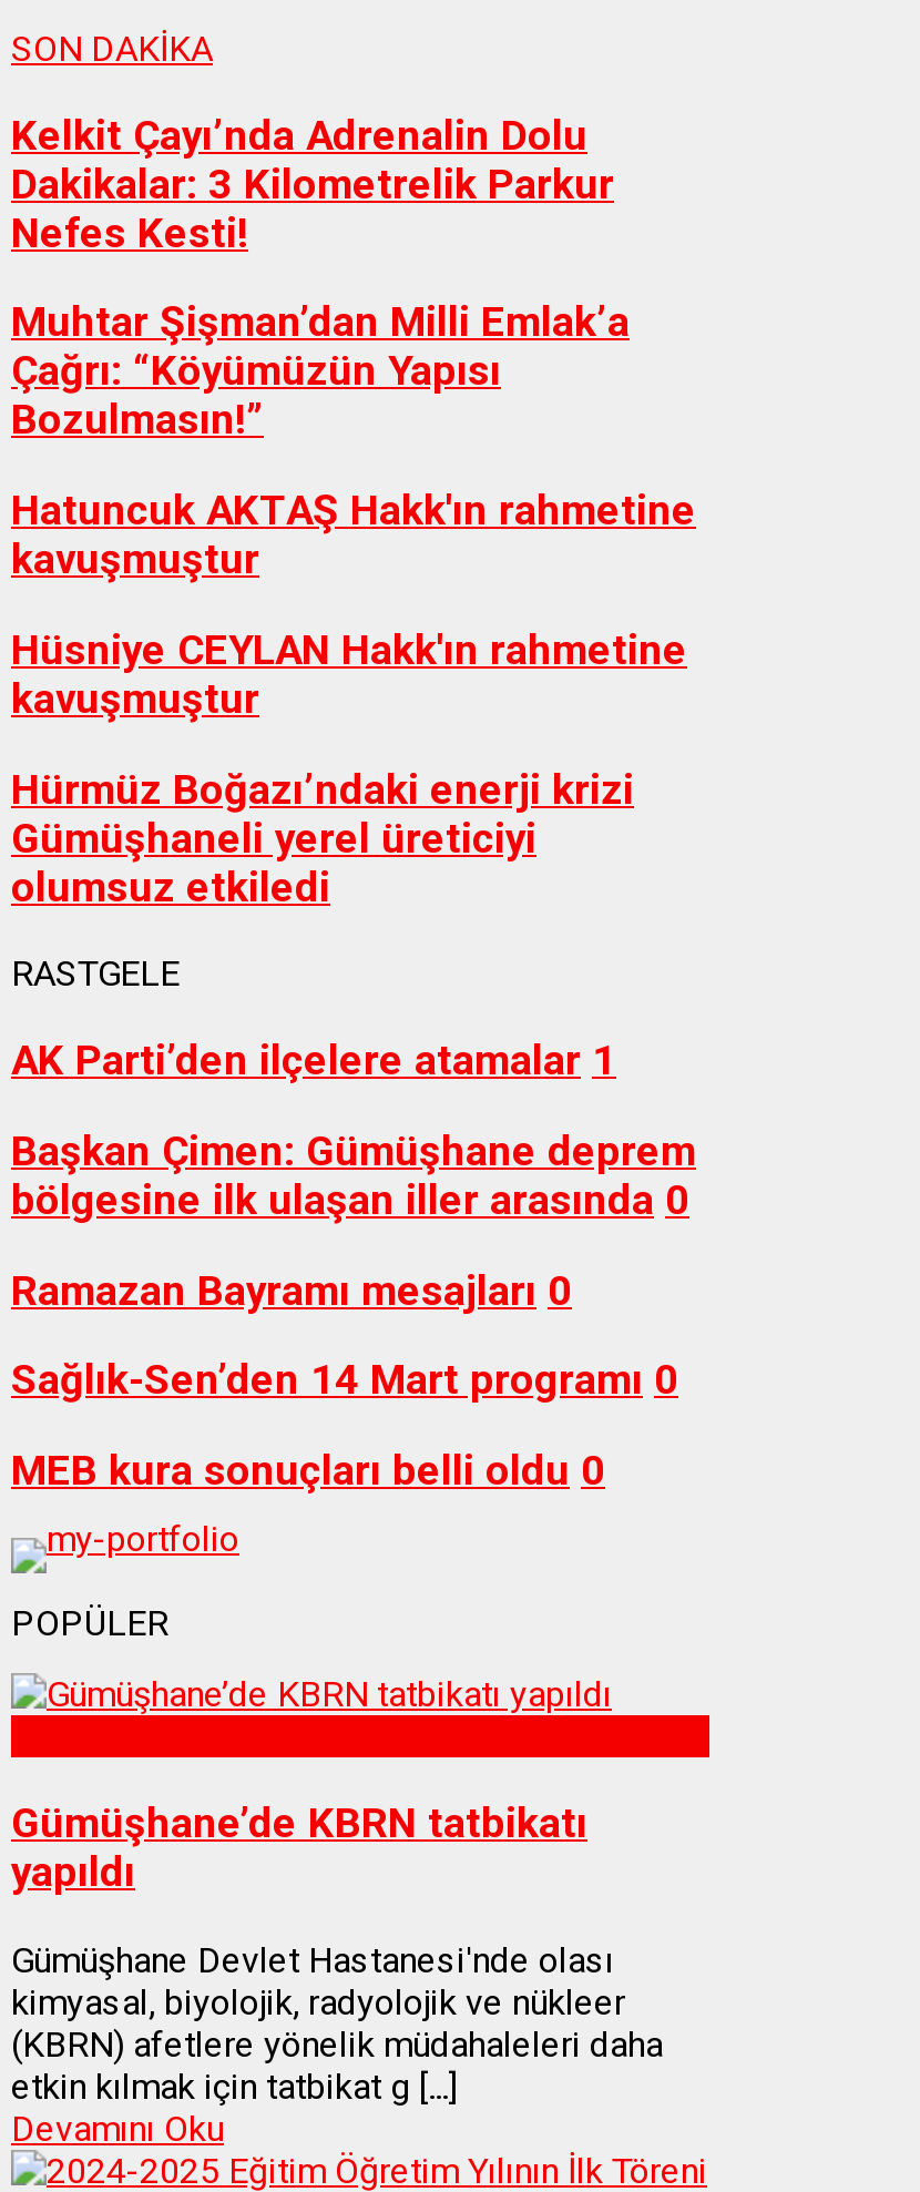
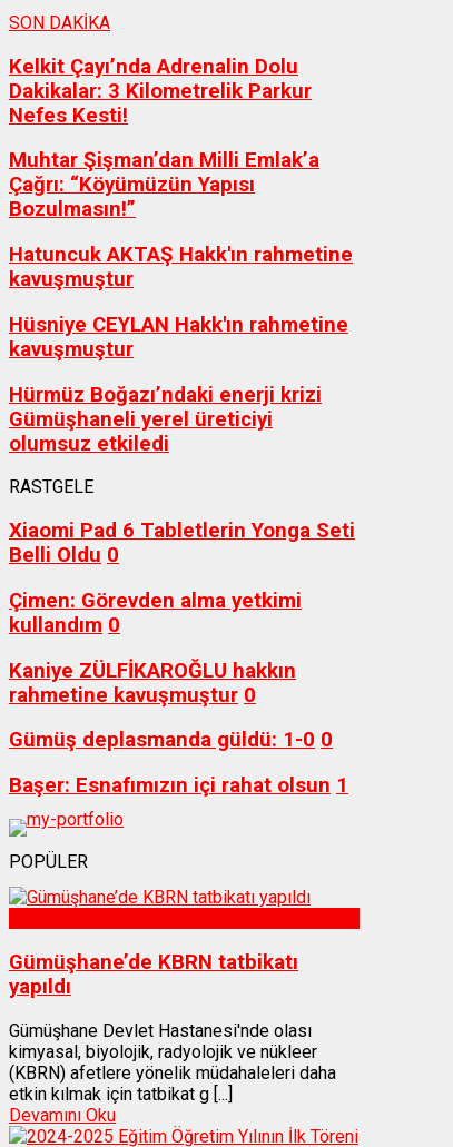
[11,1037,616,1086] AK Parti’den ilçelere atamalar 1 -> [9,519,355,567] Xiaomi Pad 6 Tabletlerin Yonga Seti | Belli Oldu 0
[11,1127,696,1225] Başkan Çimen: Gümüşhane deprem | bölgesine ilk ulaşan iller arasında 0 -> [9,588,302,637] Çimen: Görevden alma yetkimi | kullandım 0
[11,1266,572,1315] Ramazan Bayramı mesajları 0 -> [9,658,296,707] Kaniye ZÜLFİKAROĞLU hakkın | rahmetine kavuşmuştur 0
[11,1356,678,1405] Sağlık-Sen’den 14 Mart programı 0 -> [9,728,333,752] Gümüş deplasmanda güldü: 1-0 0
[11,1447,605,1496] MEB kura sonuçları belli oldu 0 -> [9,773,348,798] Başer: Esnafımızın içi rahat olsun 1

